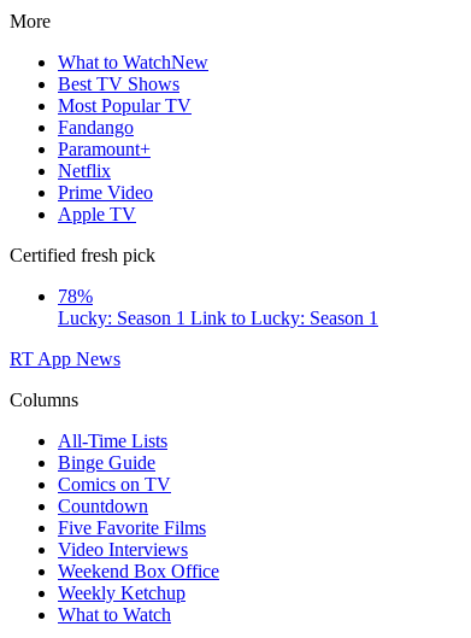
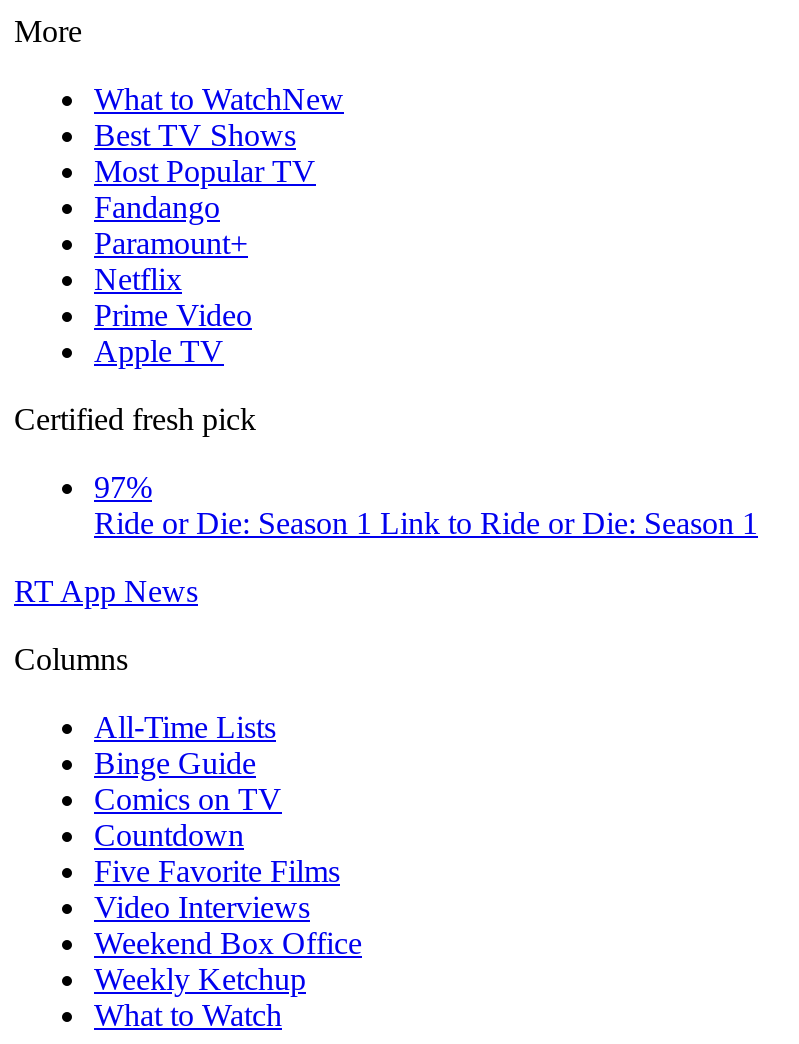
[58,286,378,328] 78% | Lucky: Season 1 Link to Lucky: Season 1 -> [94,470,758,540] 97% | Ride or Die: Season 1 Link to Ride or Die: Season 1

